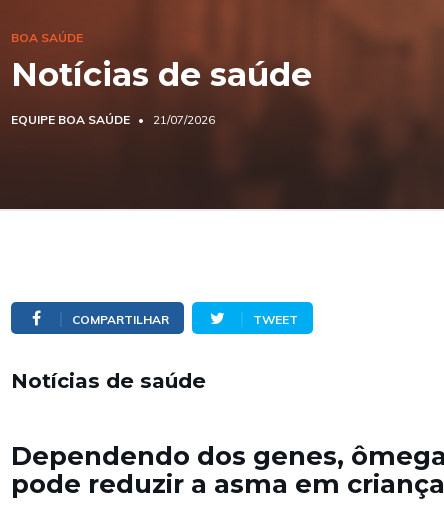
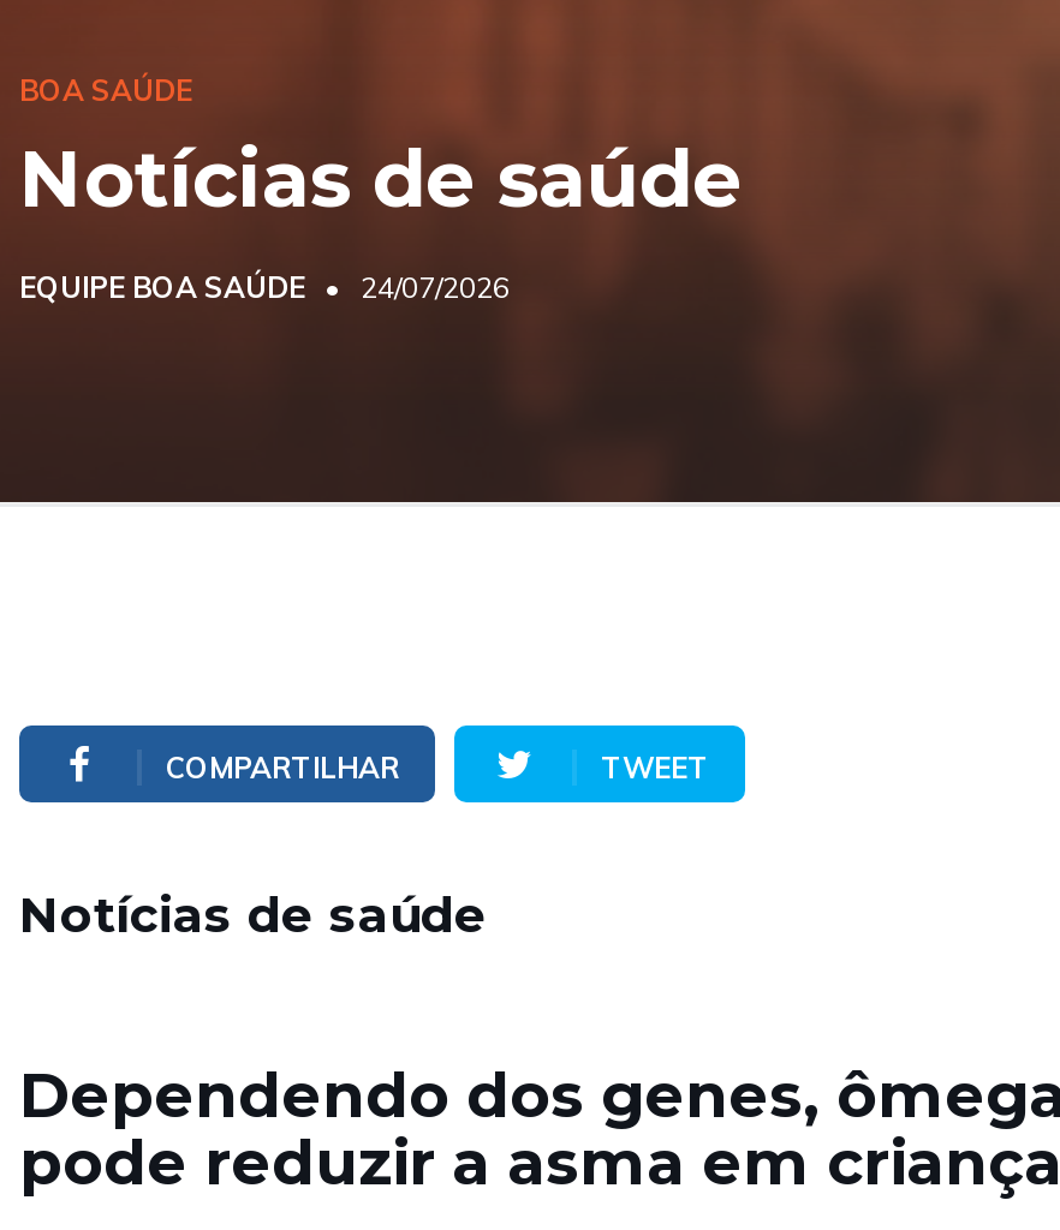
[11,112,215,127] EQUIPE BOA SAÚDE 21/07/2026 -> [19,269,510,305] EQUIPE BOA SAÚDE 24/07/2026

